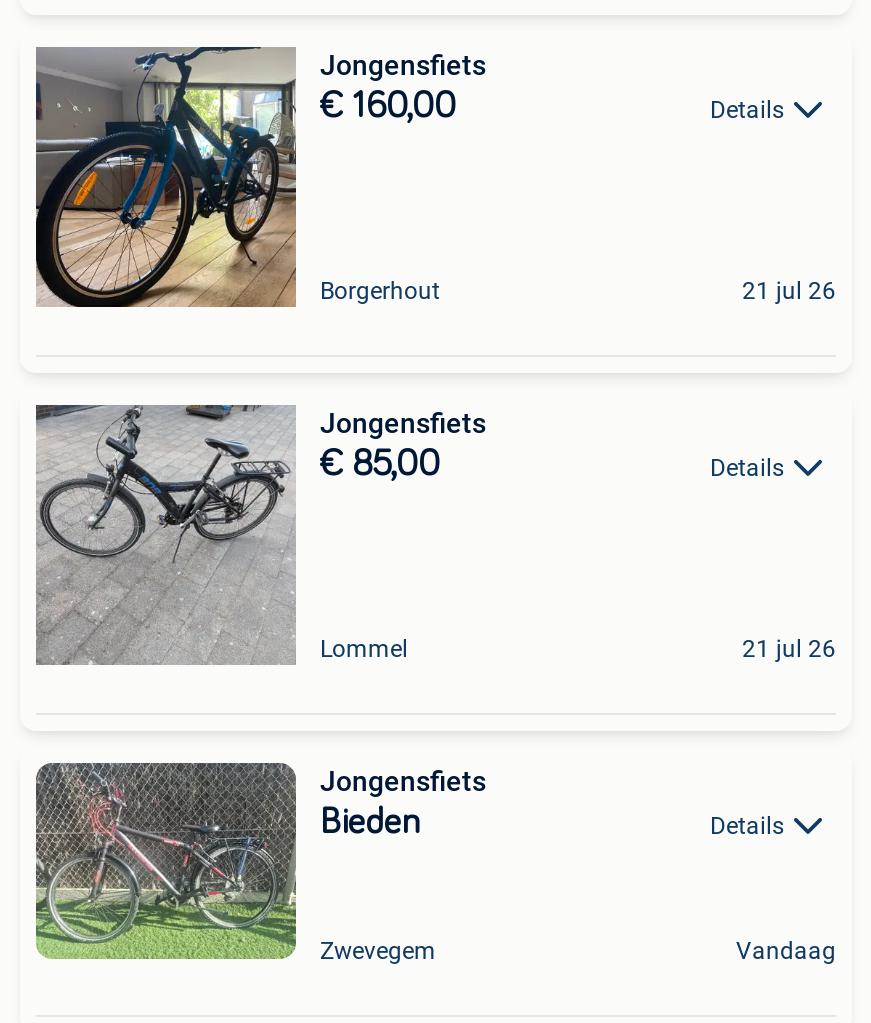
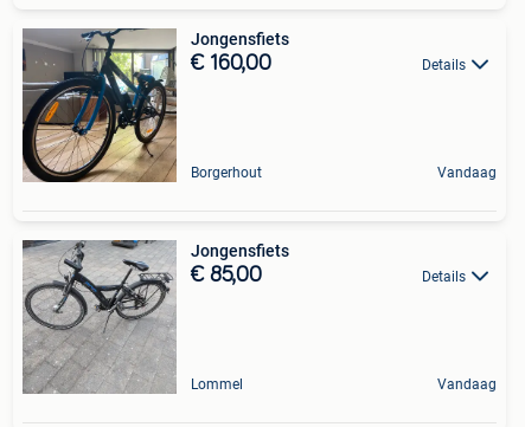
[742,278,836,306] 21 jul 26 -> [437,164,497,181] Vandaag
[742,636,836,664] 21 jul 26 -> none
[36,762,784,968] [image] | Jongensfiets | Bieden | Details -> none
[320,937,436,965] Zwevegem -> none

